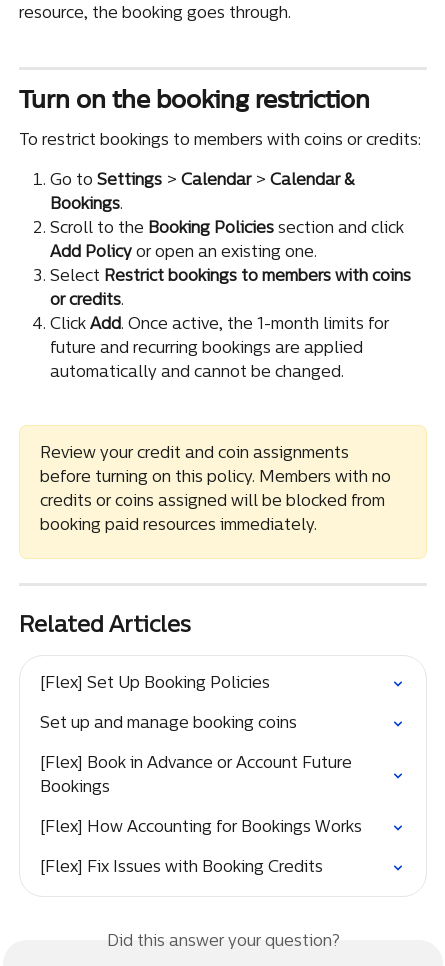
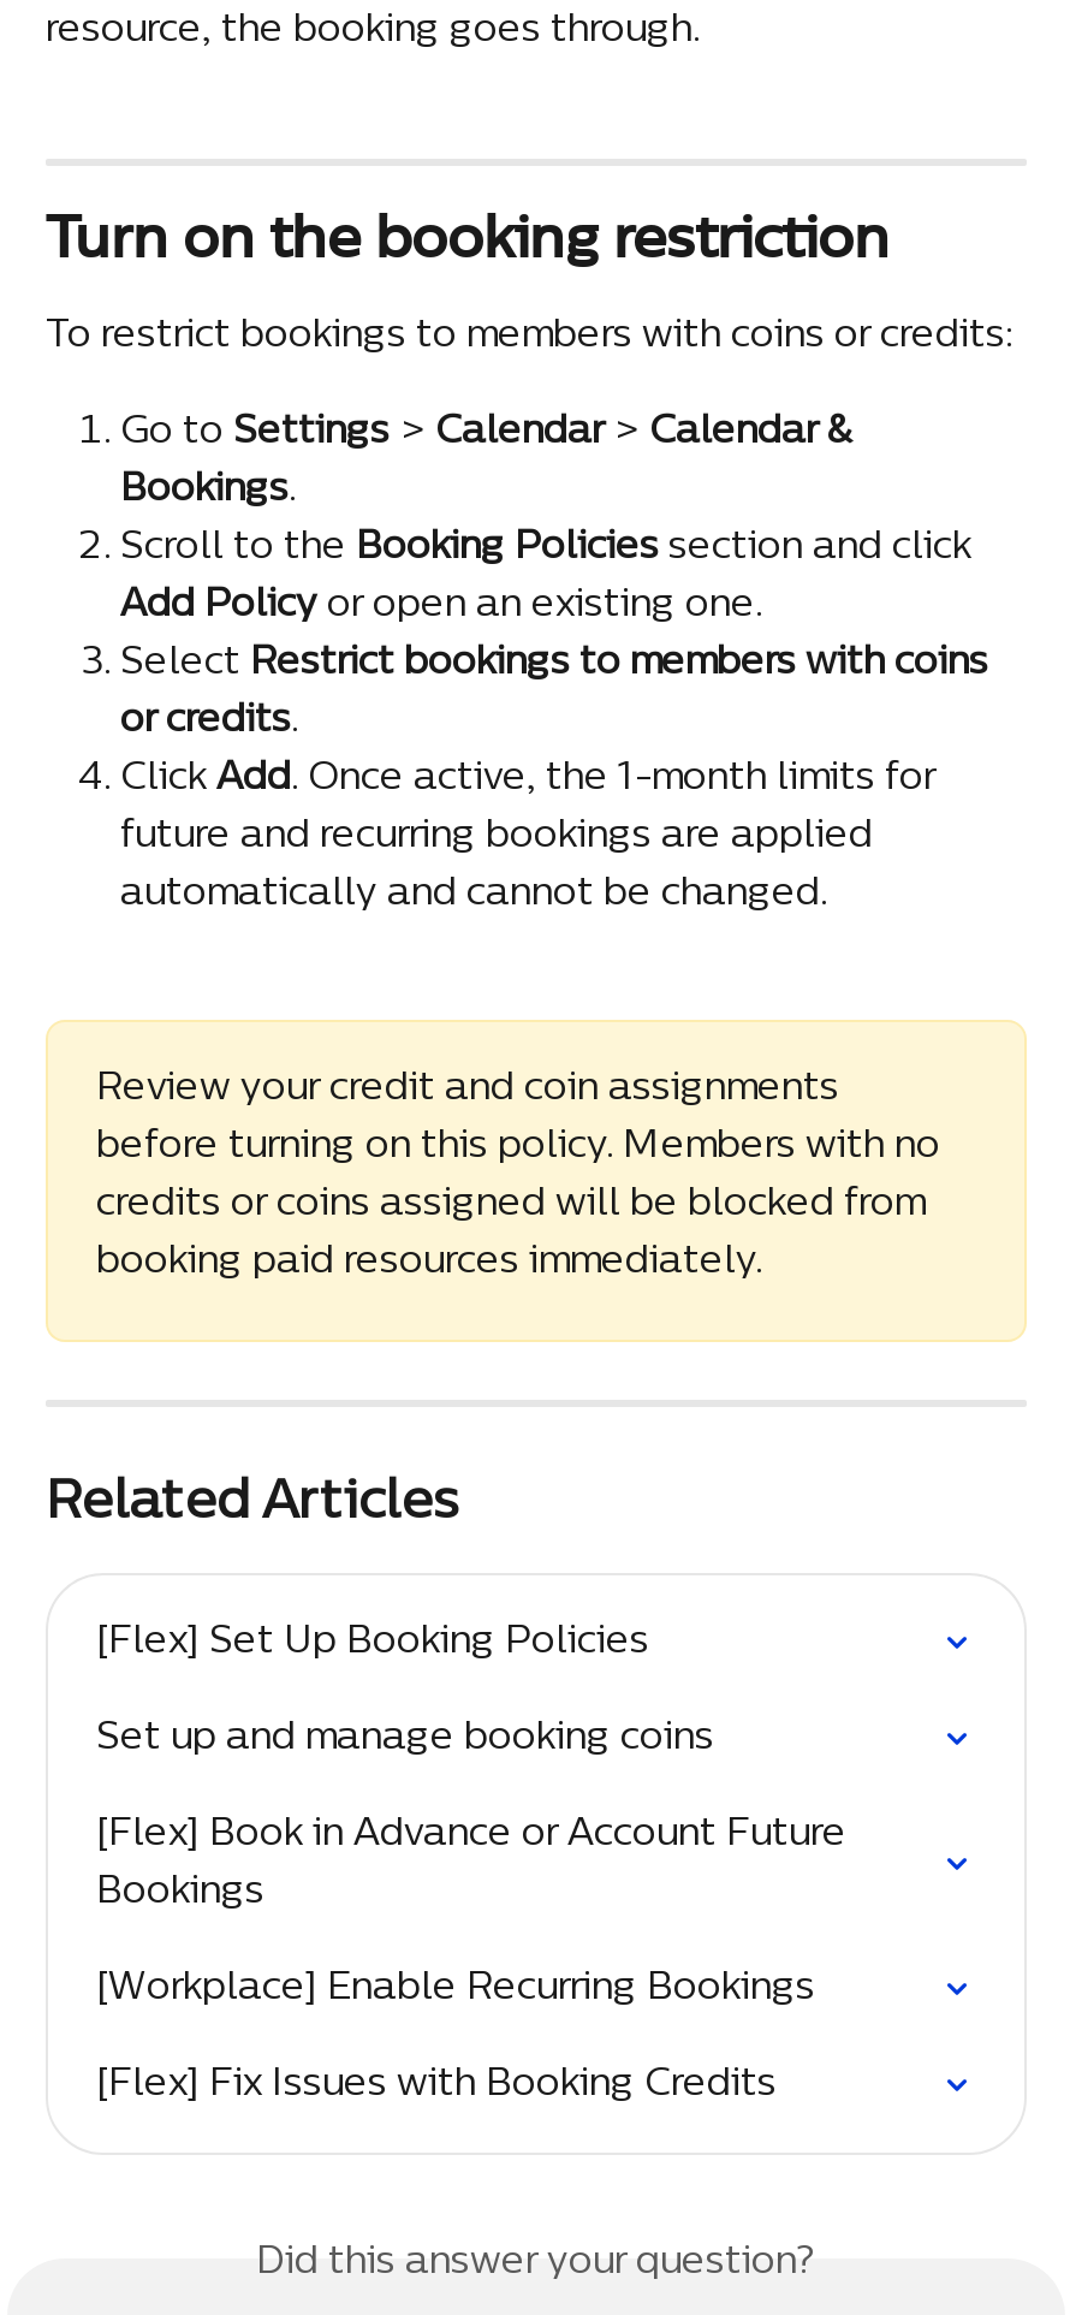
[40,820,362,836] [Flex] How Accounting for Bookings Works -> [96,1970,815,2009] [Workplace] Enable Recurring Bookings

